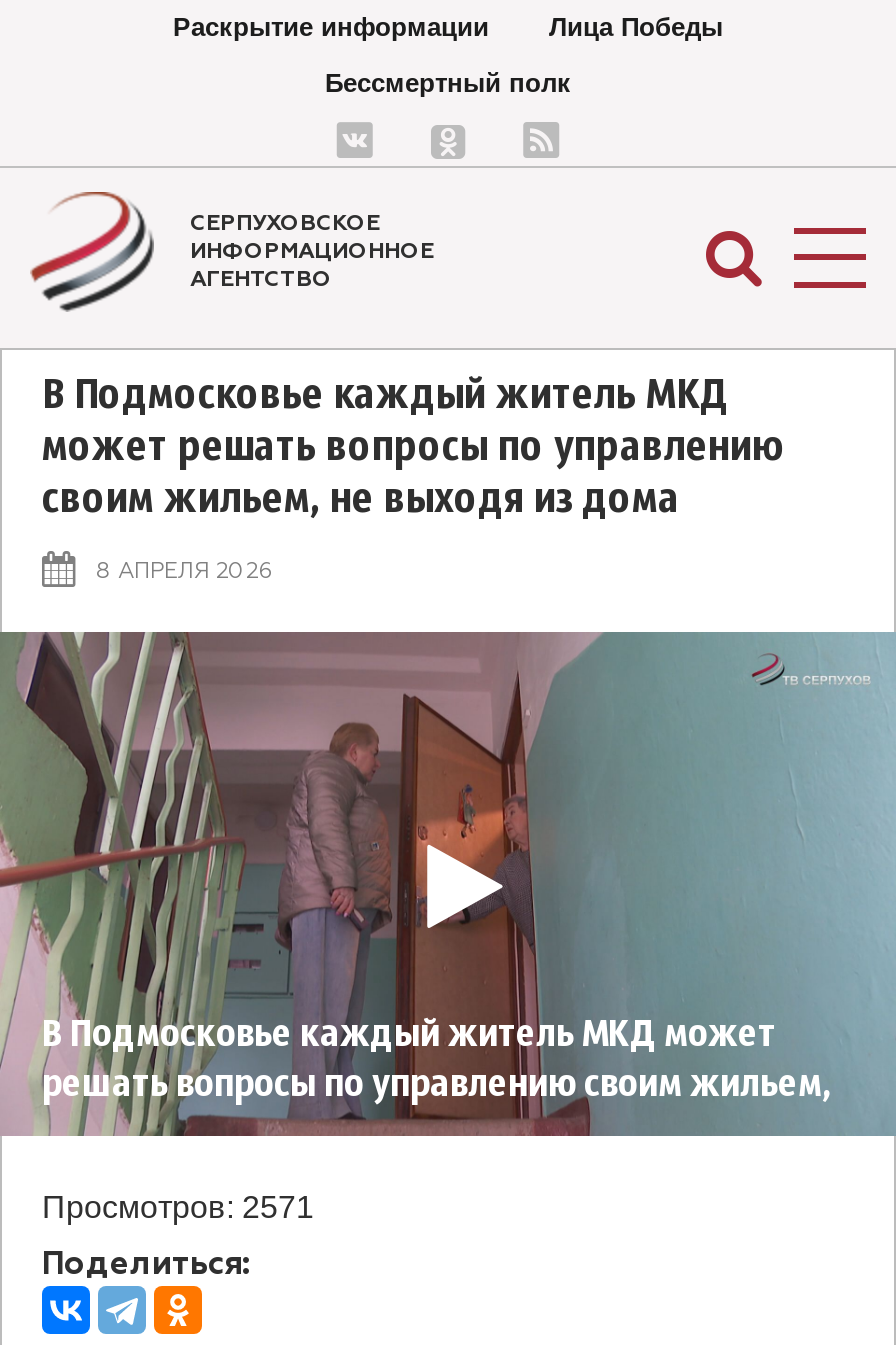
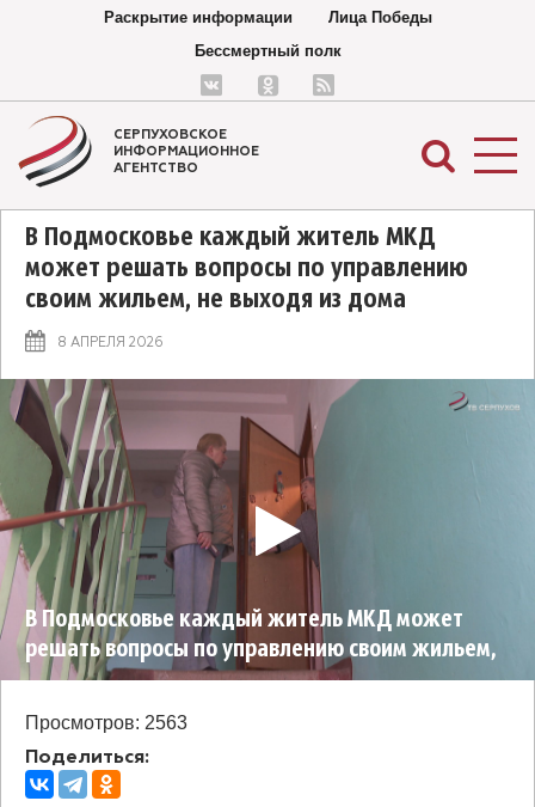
[42,1190,314,1224] Просмотров: 2571 -> [25,713,187,733] Просмотров: 2563

